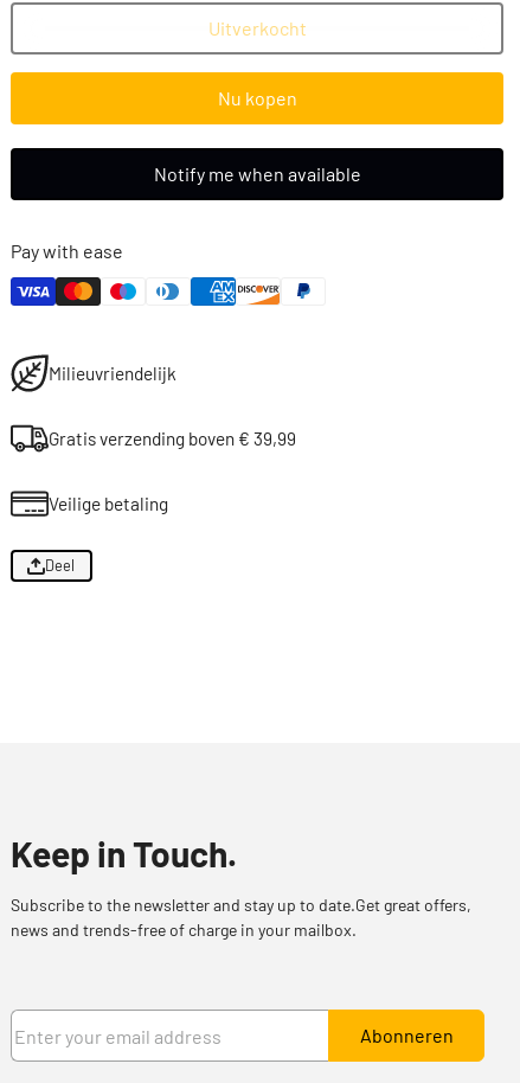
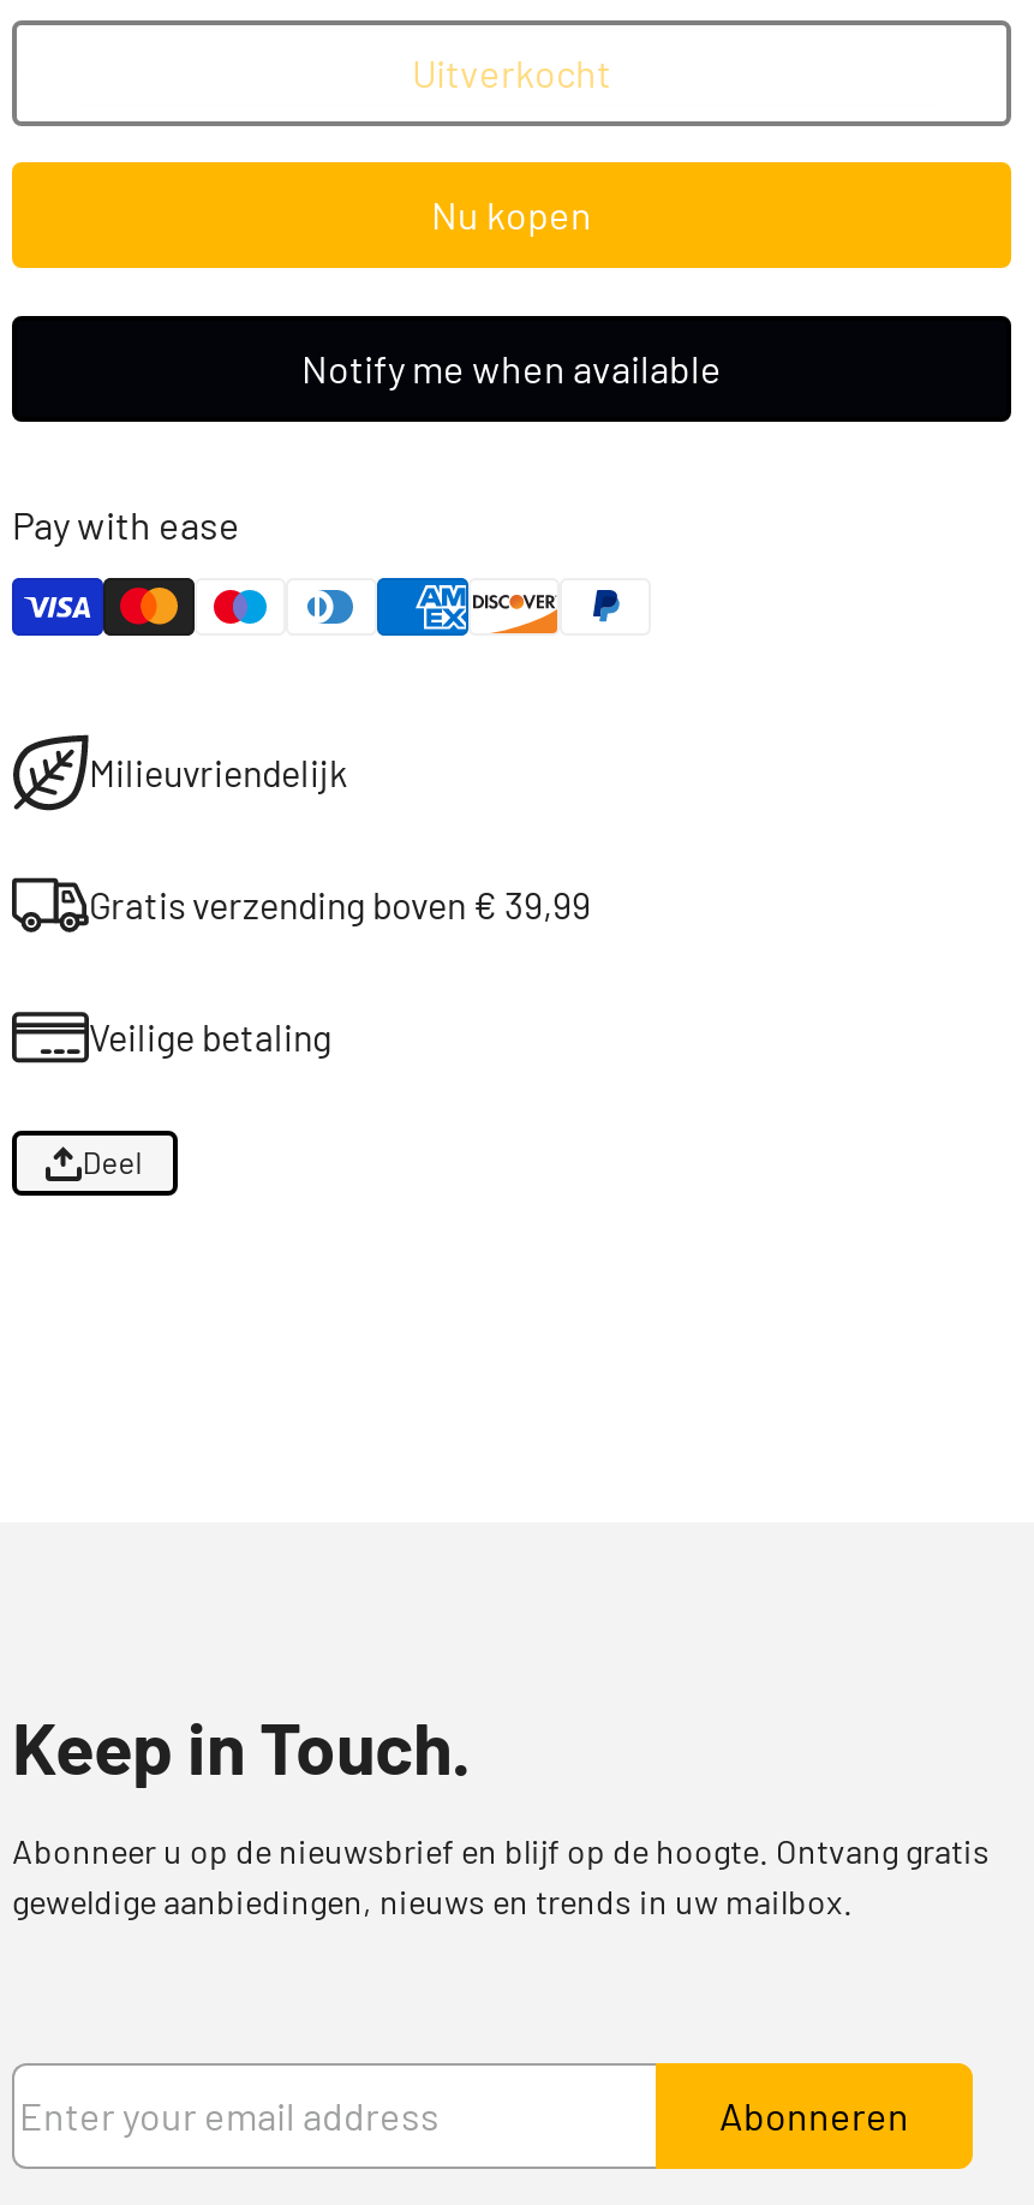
[11,895,471,940] Subscribe to the newsletter and stay up to date.Get great offers, | news and trends-free of charge in your mailbox. -> [12,1829,990,1920] Abonneer u op de nieuwsbrief en blijf op de hoogte. Ontvang gratis | geweldige aanbiedingen, nieuws en trends in uw mailbox.

